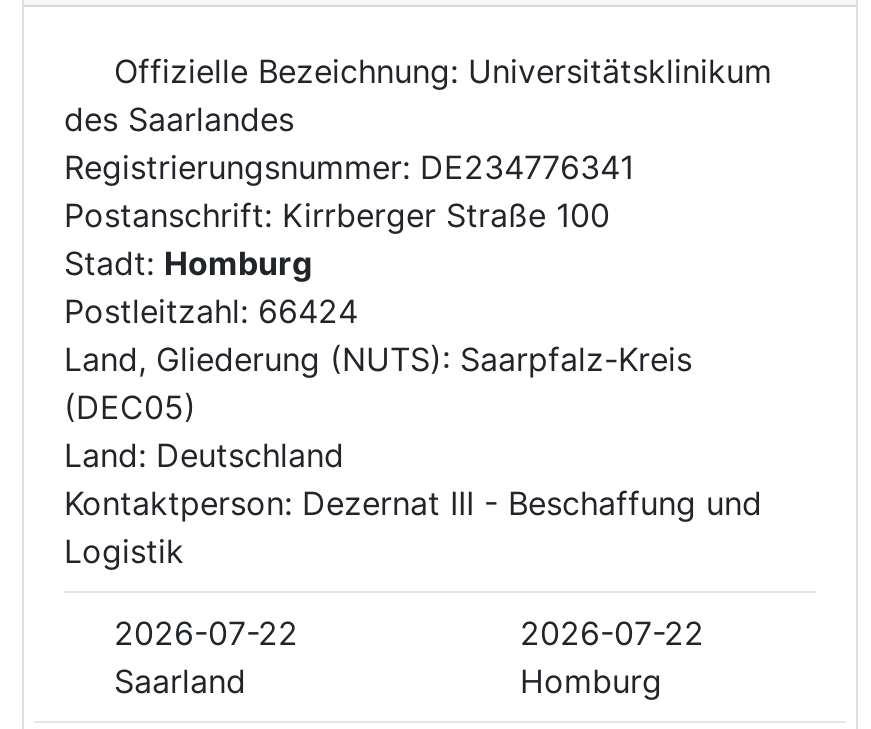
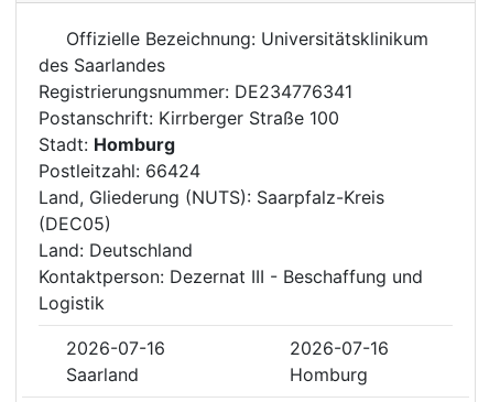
[114,612,298,652] 2026-07-22 -> [66,337,165,359] 2026-07-16
[520,612,704,652] 2026-07-22 -> [290,337,389,359] 2026-07-16

